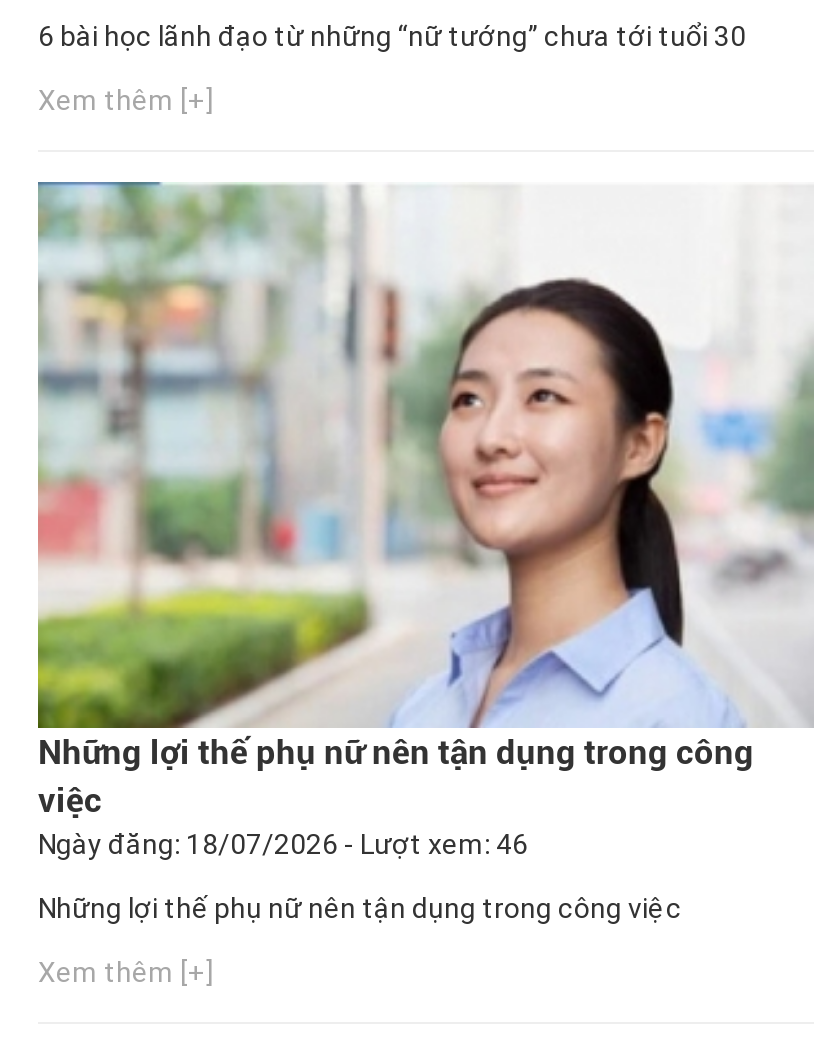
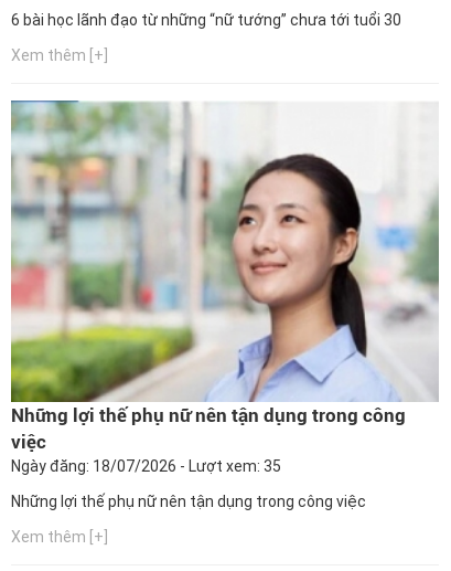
[38,827,528,859] Ngày đăng: 18/07/2026 - Lượt xem: 46 -> [11,457,281,475] Ngày đăng: 18/07/2026 - Lượt xem: 35

